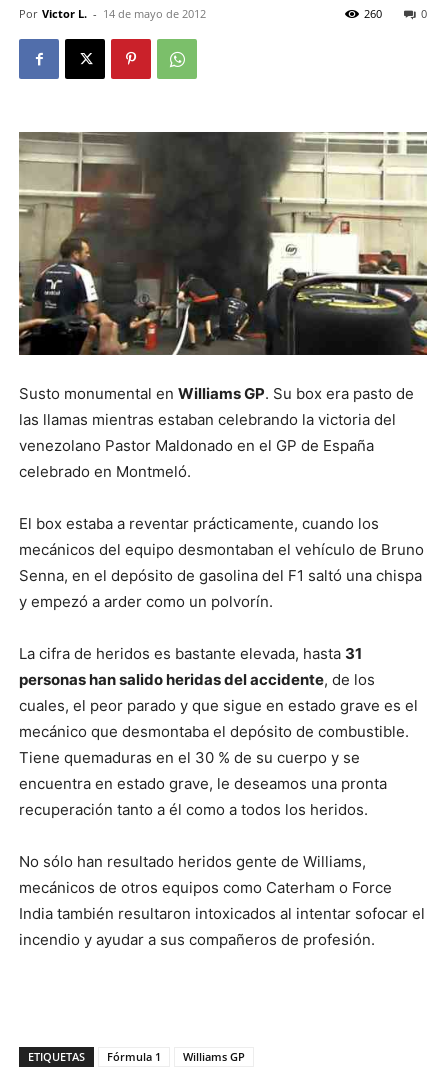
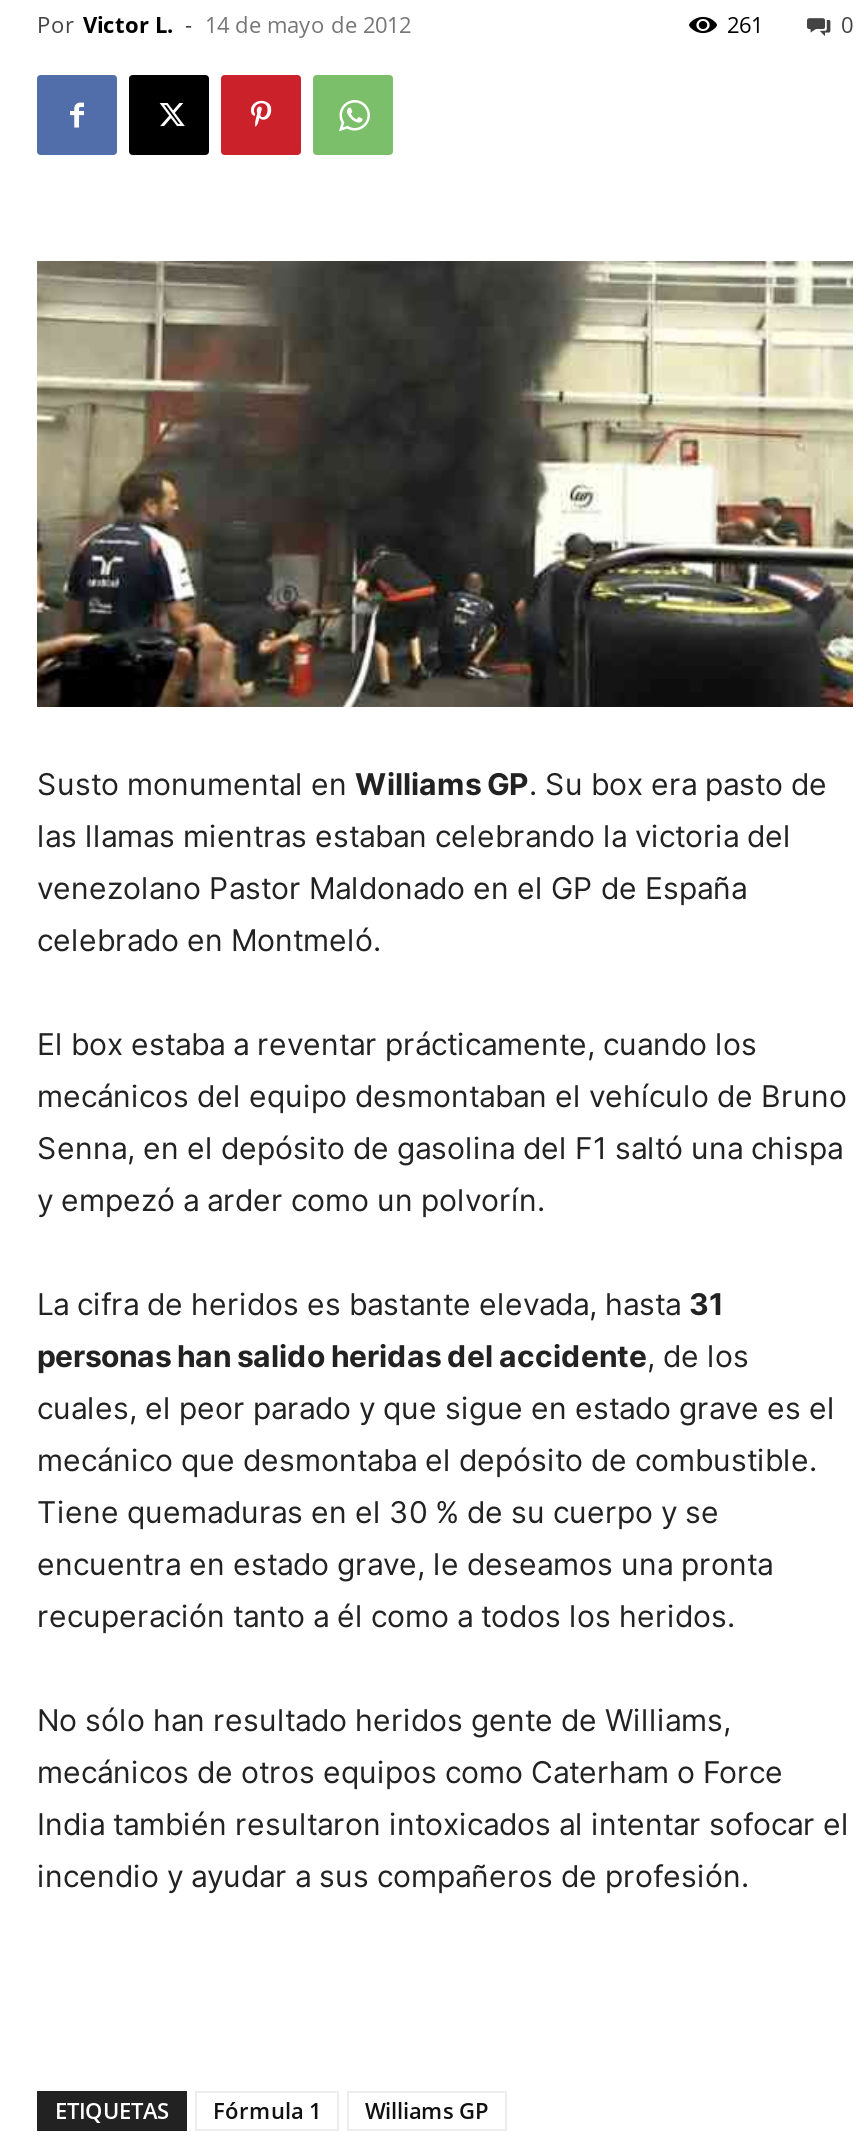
[364,6,382,21] 260 -> [727,9,763,39] 261

